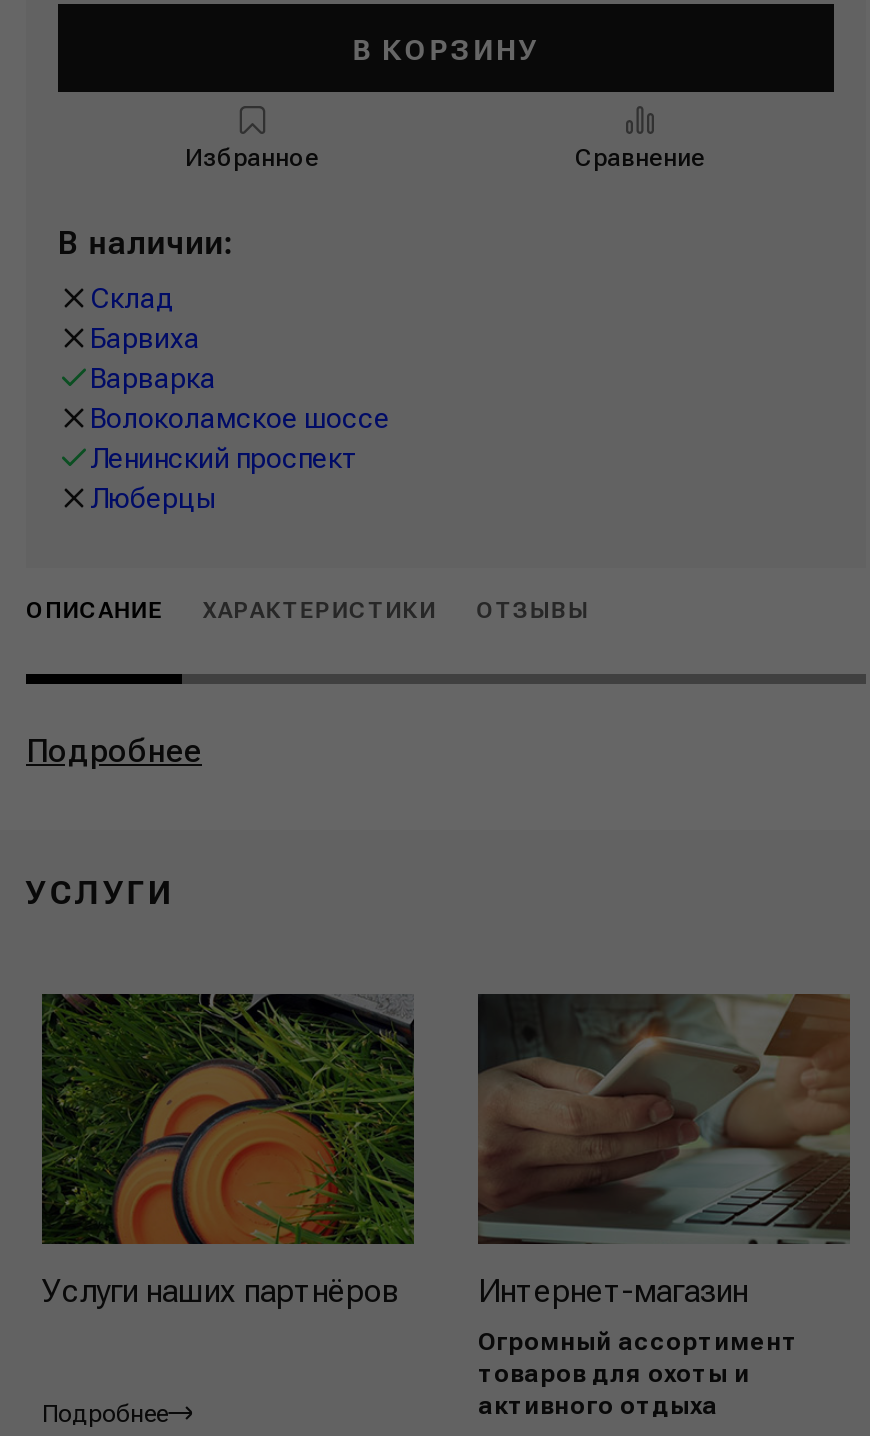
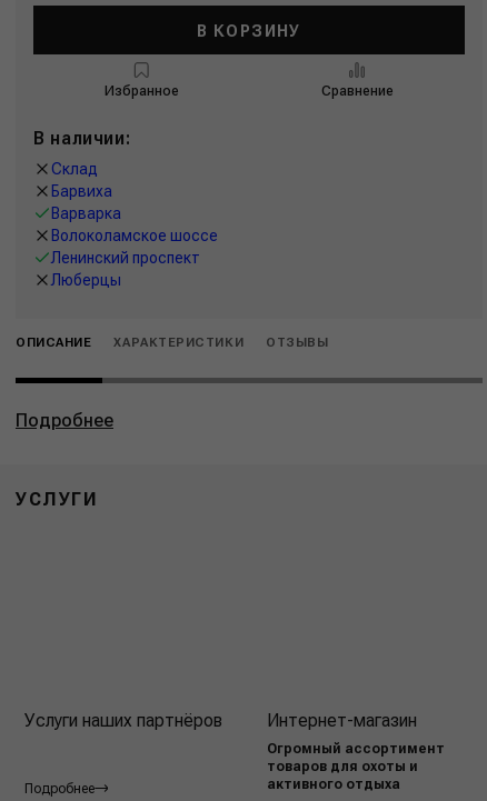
[40,992,416,1246] [image] -> none
[476,992,852,1246] [image] -> none

